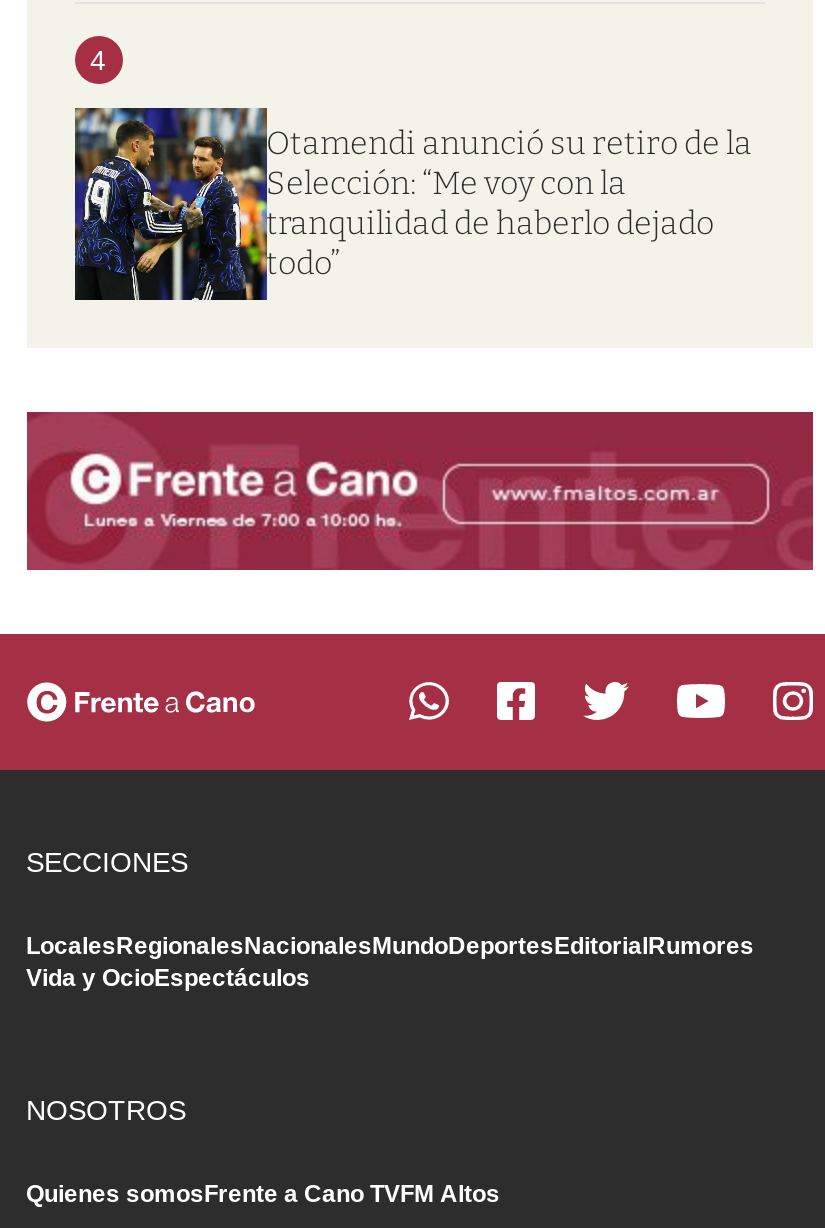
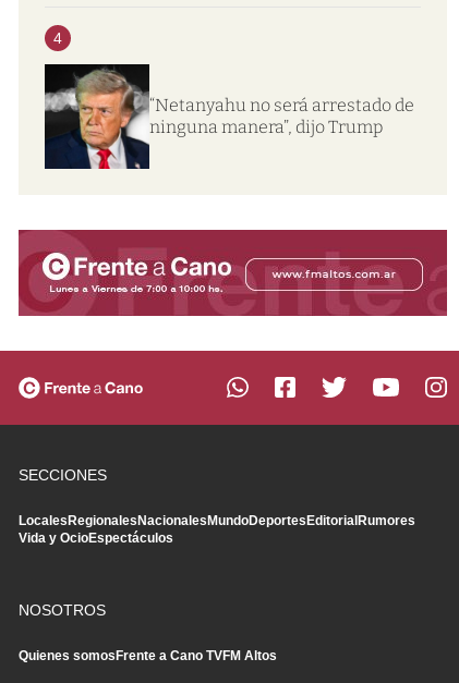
[73,106,752,302] [image] | Otamendi anunció su retiro de la | Selección: “Me voy con la | tranquilidad de haberlo dejado | todo” -> [44,63,414,170] [image] | “Netanyahu no será arrestado de | ninguna manera”, dijo Trump

